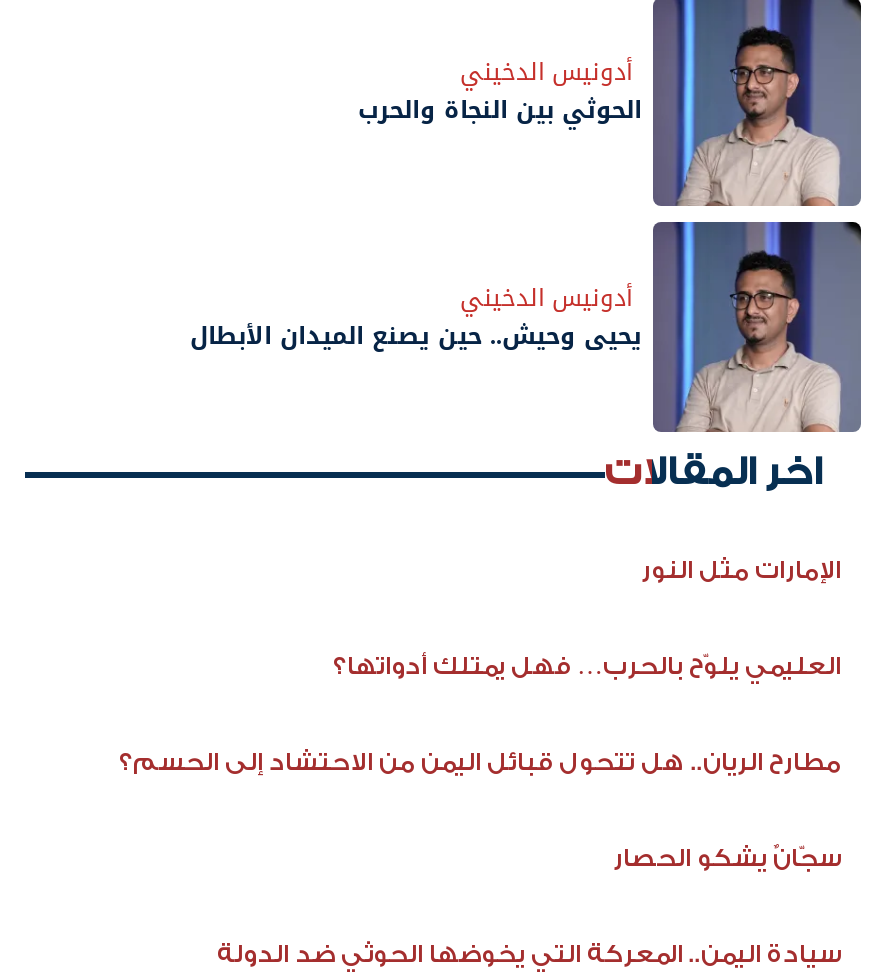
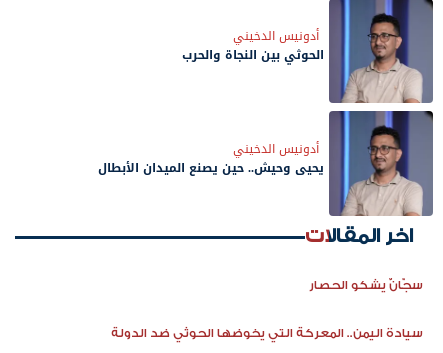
[119,556,841,776] الإمارات مثل النور | العليمي يلوّح بالحرب… فهل يمتلك أدواتها؟ | مطارح الريان.. هل تتحول قبائل اليمن من الاحتشاد إلى الحسم؟ -> none

